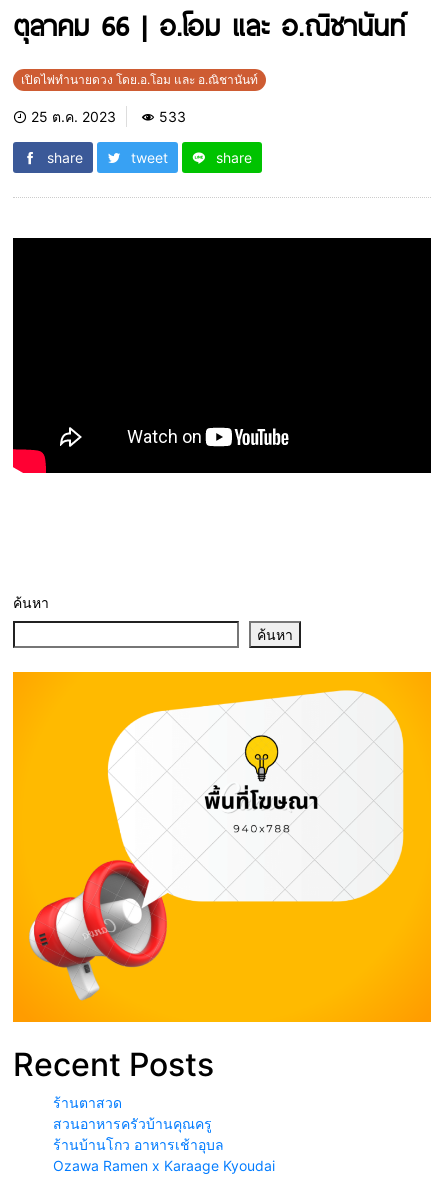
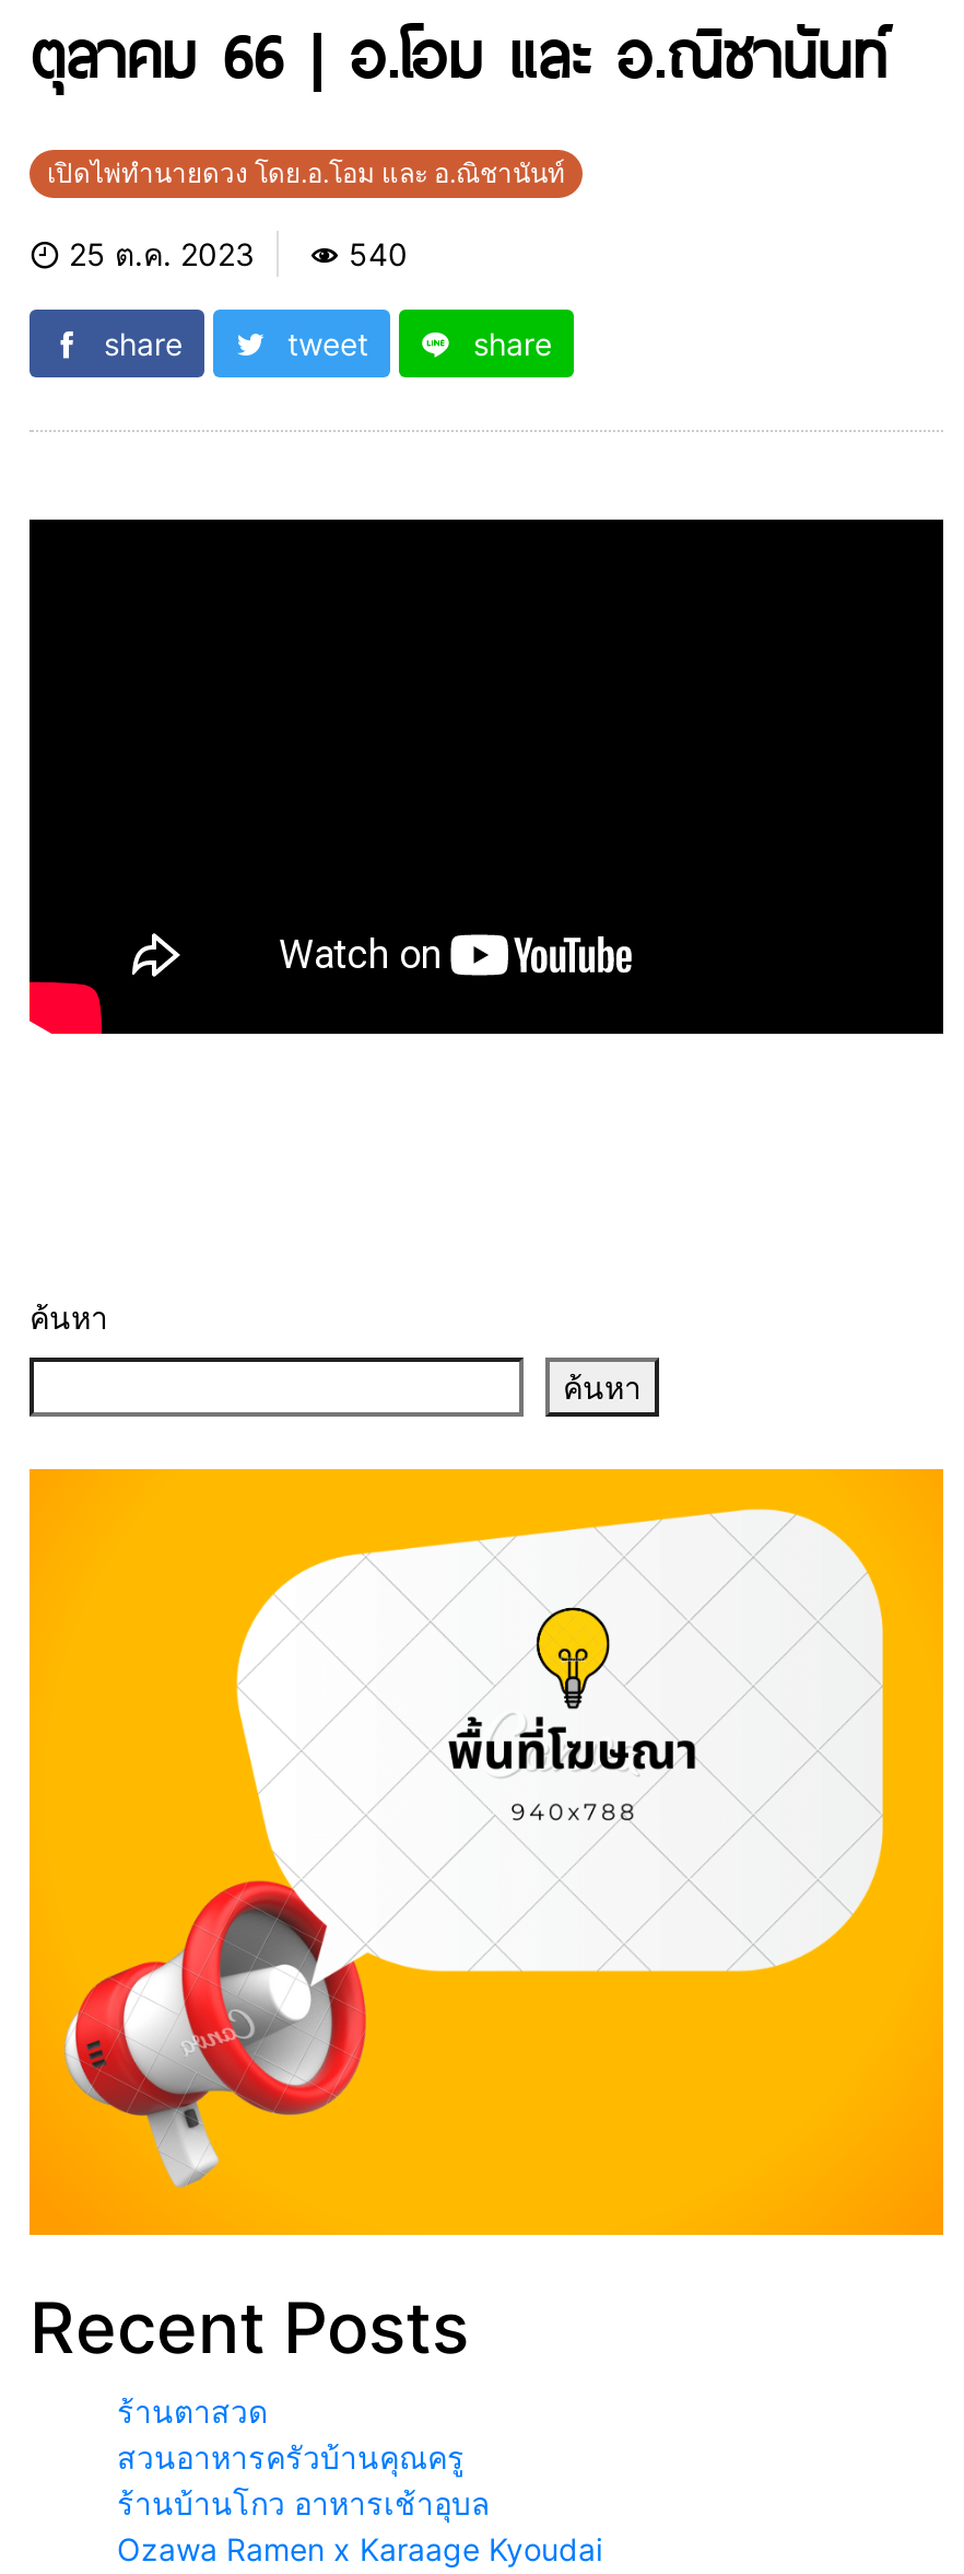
[155,108,186,125] 533 -> [340,235,408,272] 540

